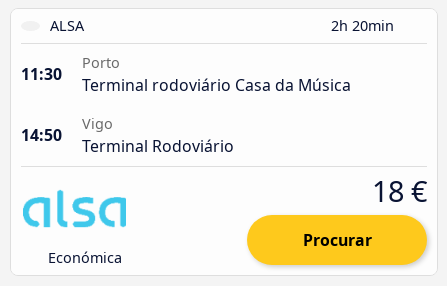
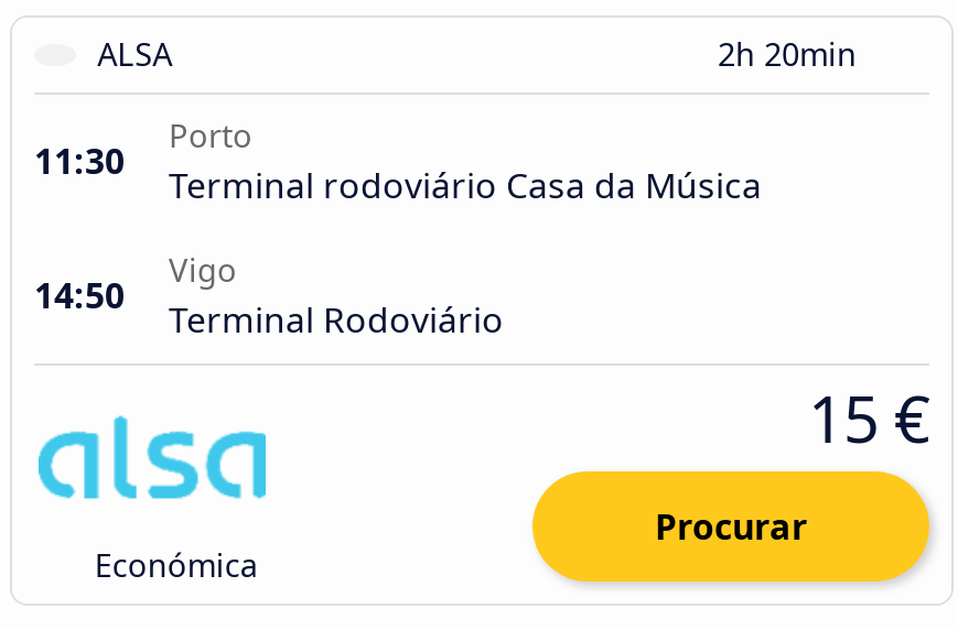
[372,171,427,210] 18 € -> [808,375,929,461] 15 €

